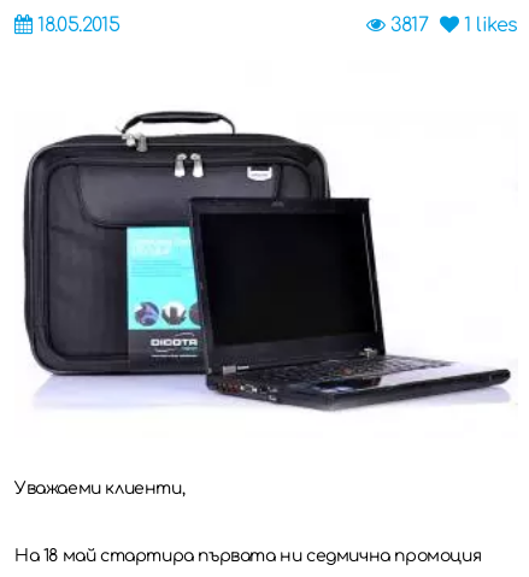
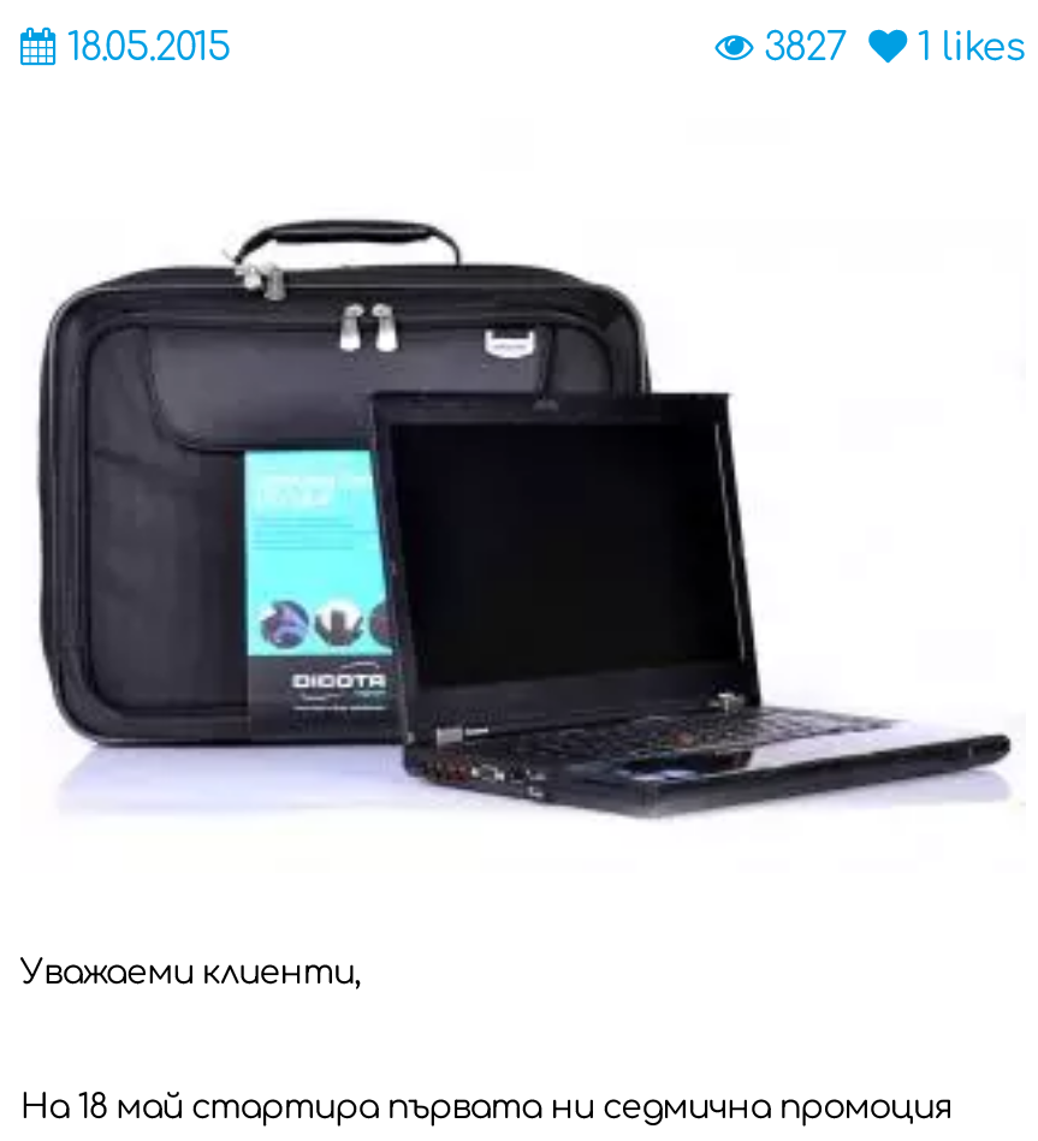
[385,14,518,36] 3817 1 likes -> [753,26,1026,70] 3827 1 likes

